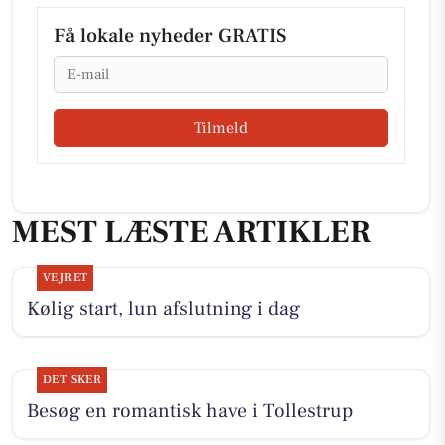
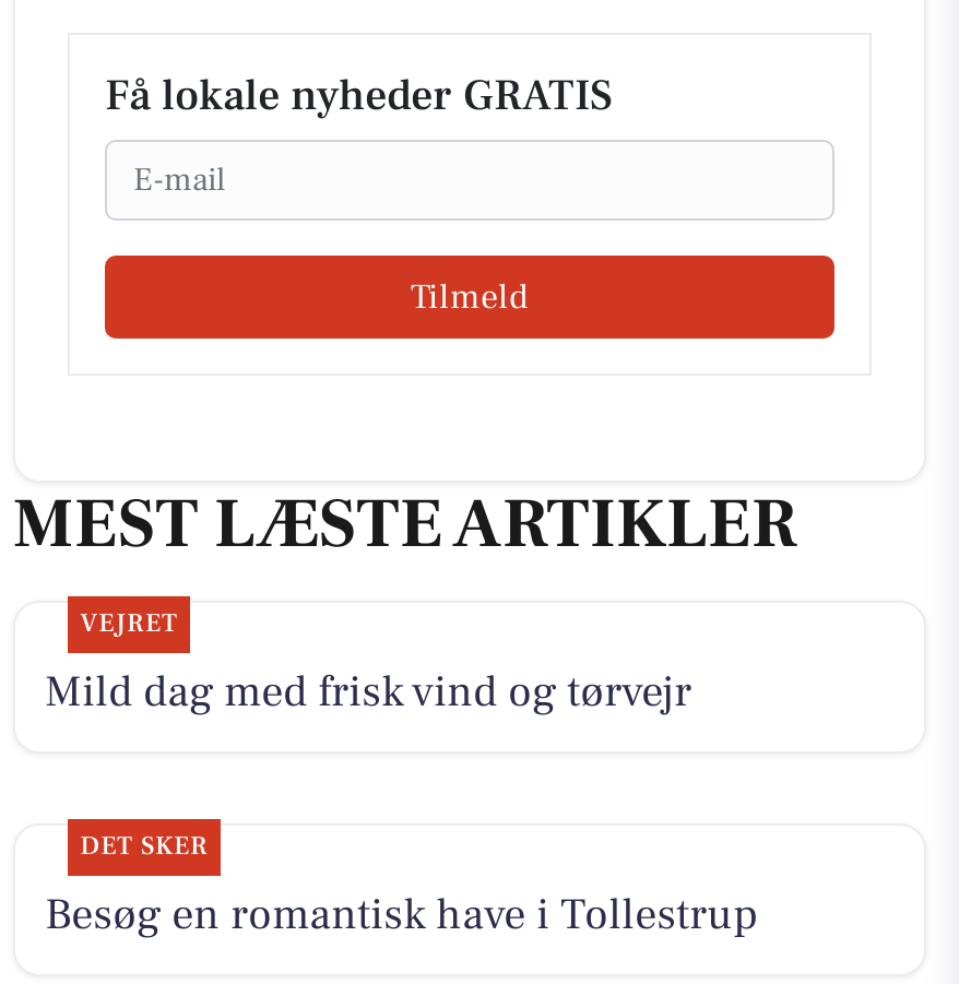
[27,296,300,322] Kølig start, lun afslutning i dag -> [45,664,692,721] Mild dag med frisk vind og tørvejr

